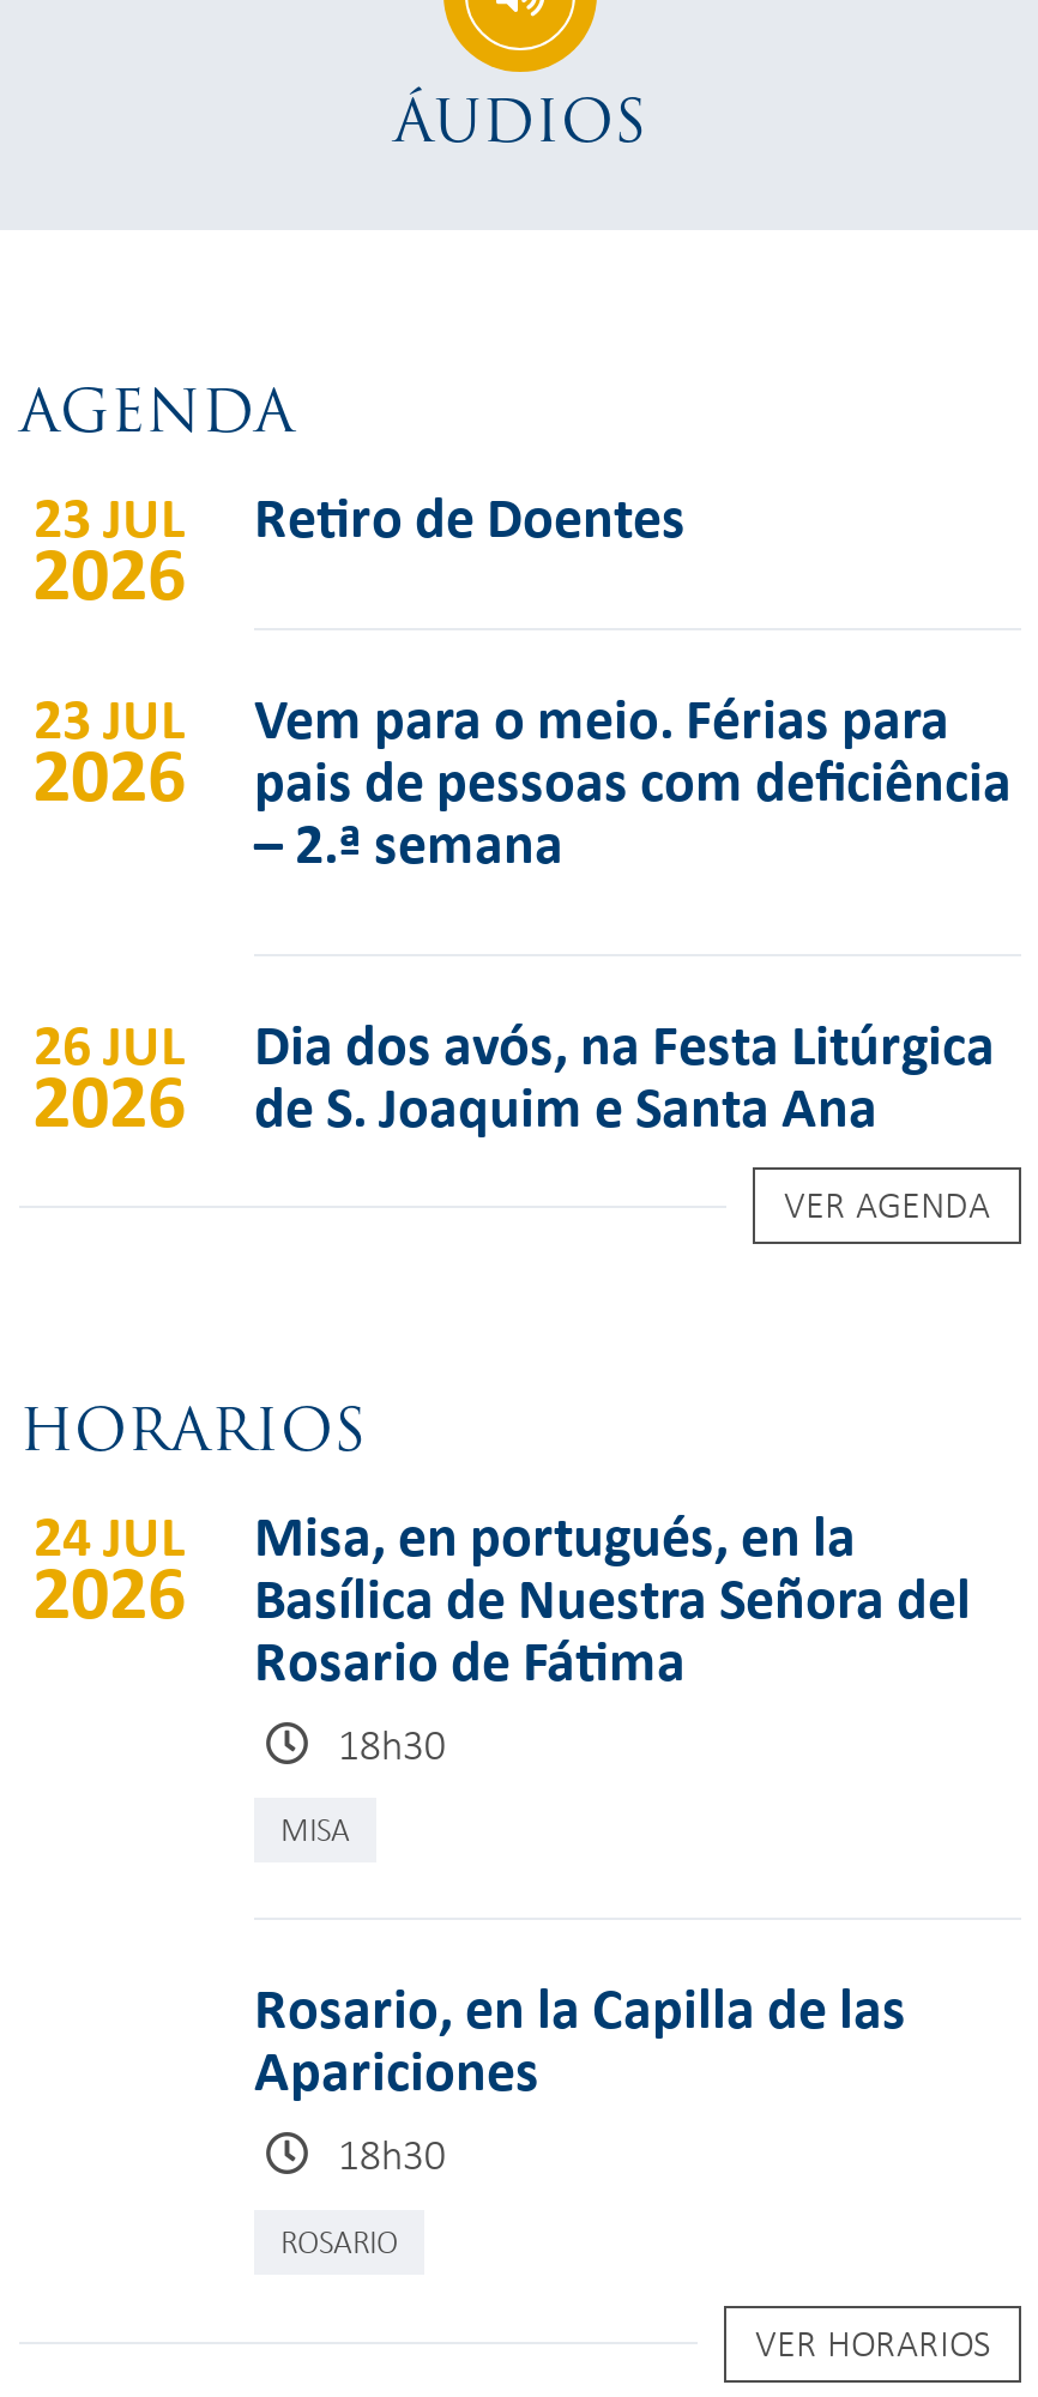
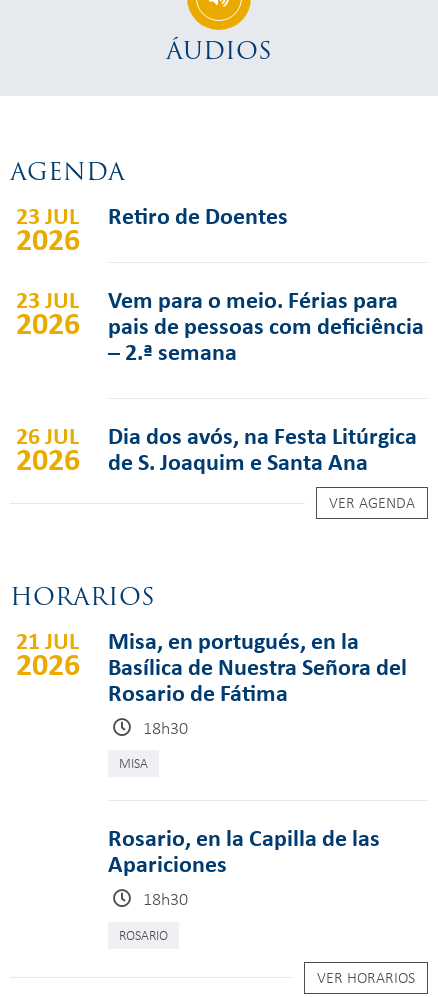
[34,1496,856,1572] 24 JUL Misa, en portugués, en la -> [16,624,359,656] 21 JUL Misa, en portugués, en la

